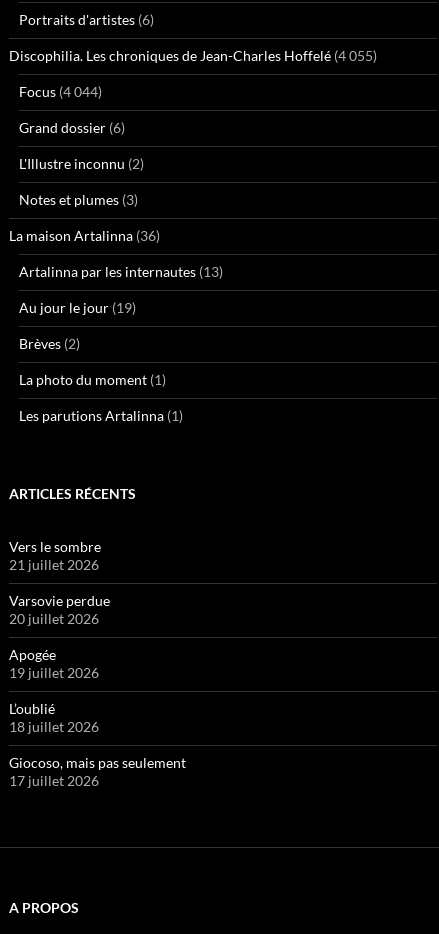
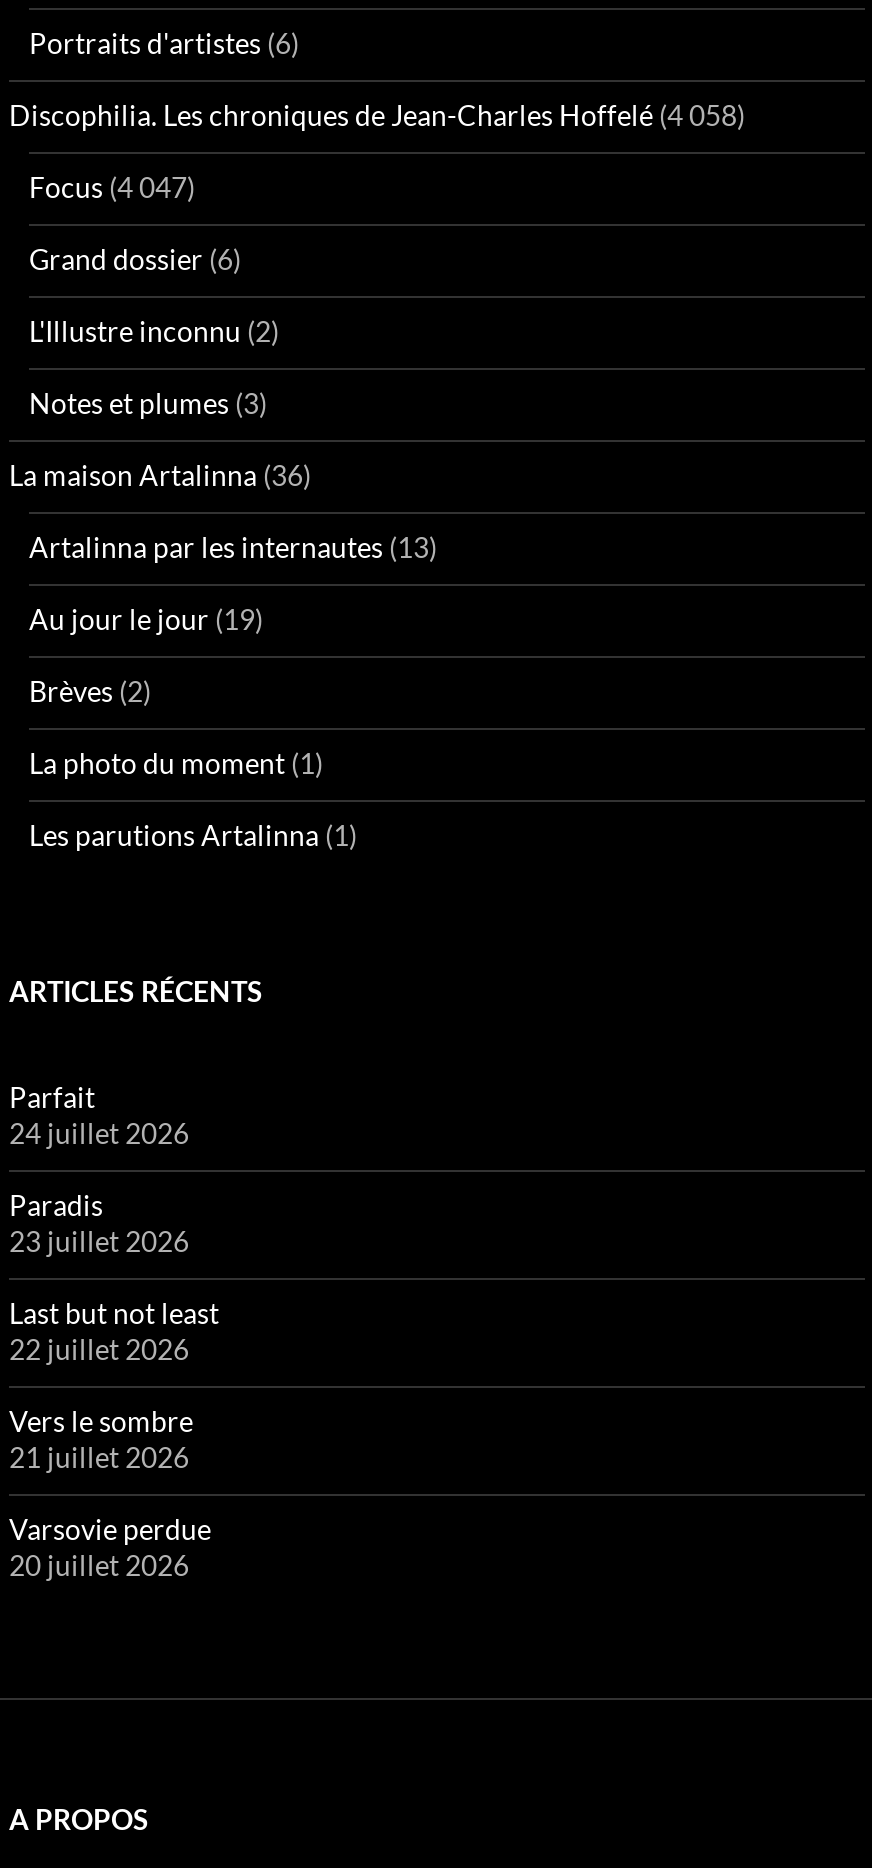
[9,47,377,64] Discophilia. Les chroniques de Jean-Charles Hoffelé (4 055) -> [9,98,745,132] Discophilia. Les chroniques de Jean-Charles Hoffelé (4 058)
[19,83,102,100] Focus (4 044) -> [29,170,195,204] Focus (4 047)
none -> [9,1080,219,1366] Parfait | 24 juillet 2026 | Paradis | 23 juillet 2026 | Last but not least | 22 juillet 2026
moved [9,538,110,627] -> [9,1404,211,1582]: Vers le sombre | 21 juillet 2026 | Varsovie perdue | 20 juillet 2026
[9,646,186,789] Apogée | 19 juillet 2026 | L’oublié | 18 juillet 2026 | Giocoso, mais pas seulement | 17 juillet 2026 -> none

